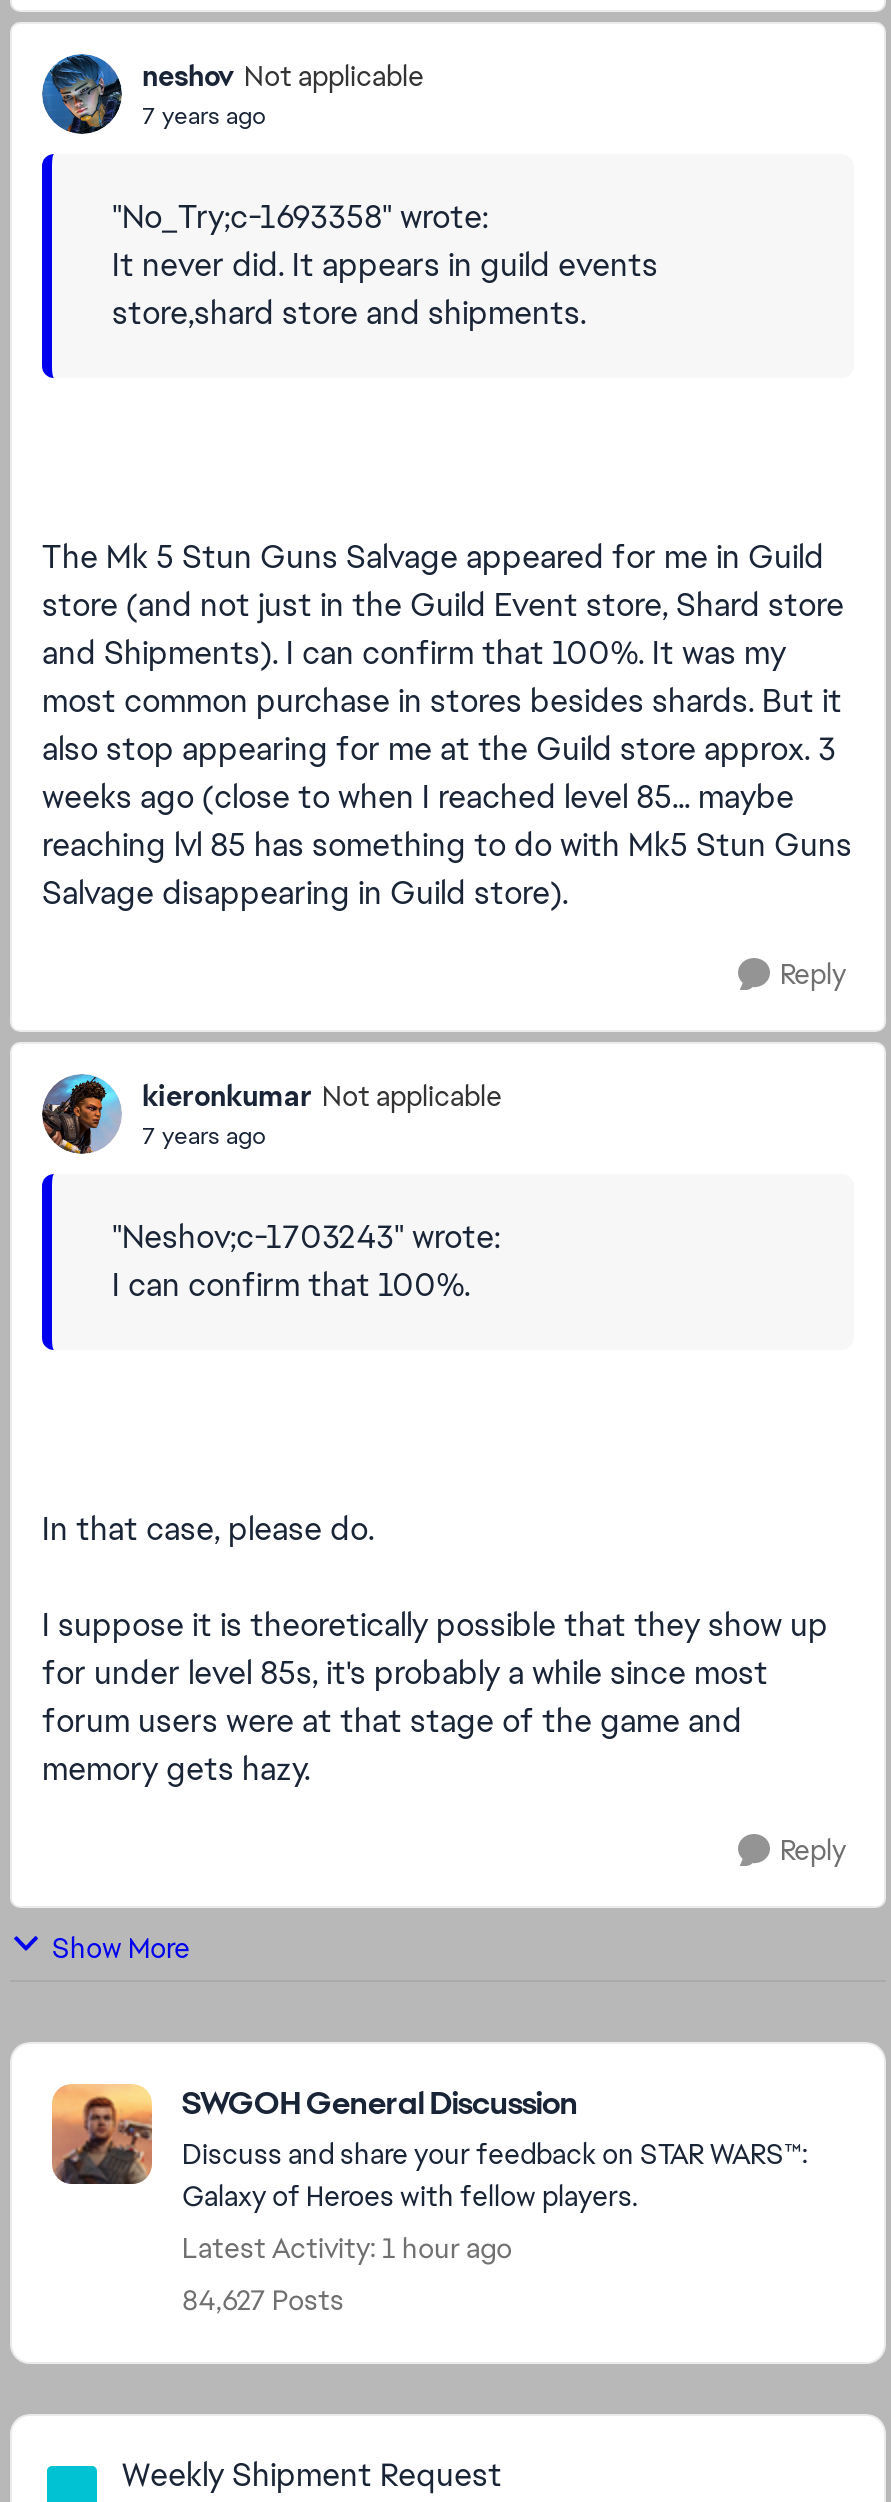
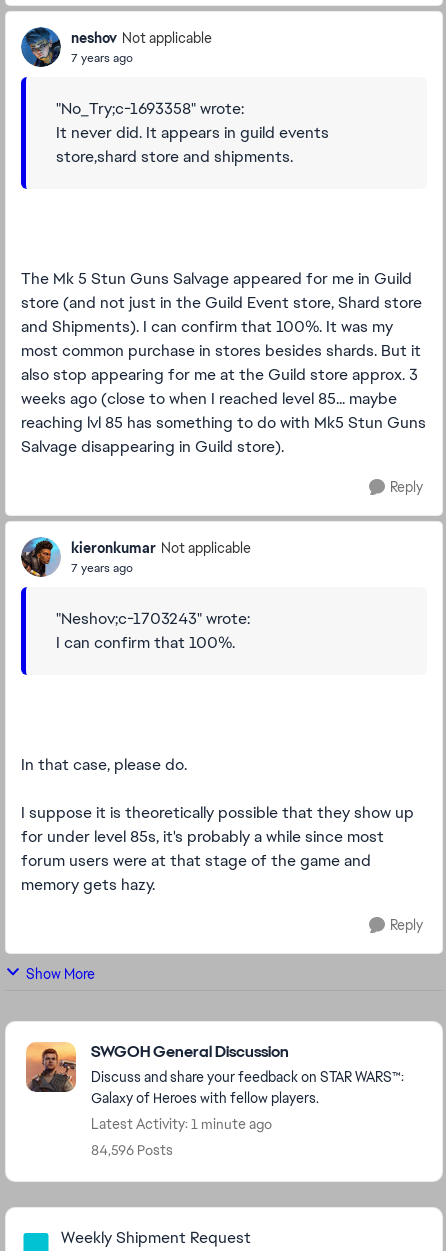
[182,2231,512,2267] Latest Activity: 1 hour ago -> [91,1115,272,1133] Latest Activity: 1 minute ago
[182,2283,344,2319] 84,627 Posts -> [91,1141,173,1159] 84,596 Posts

